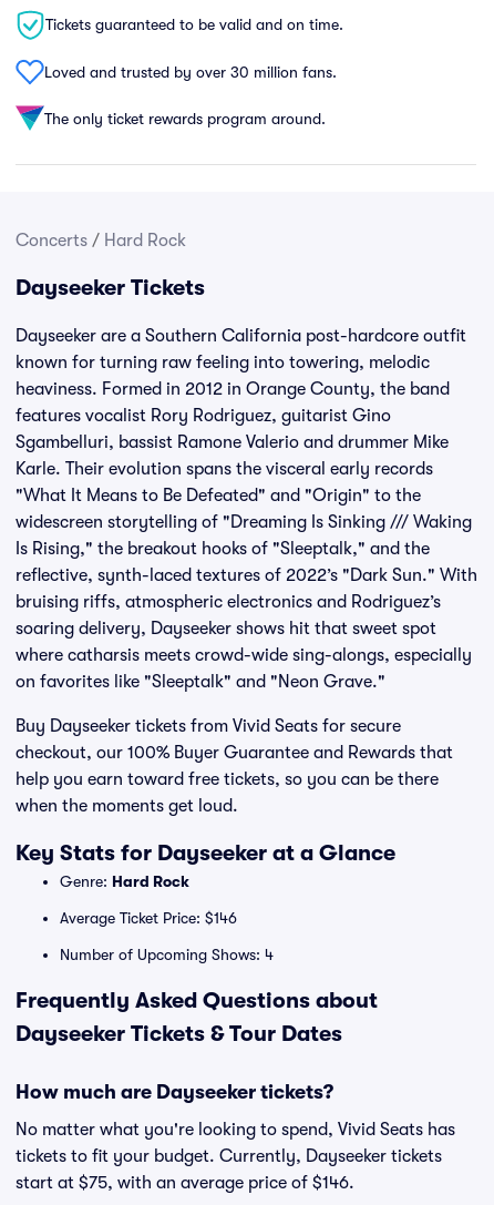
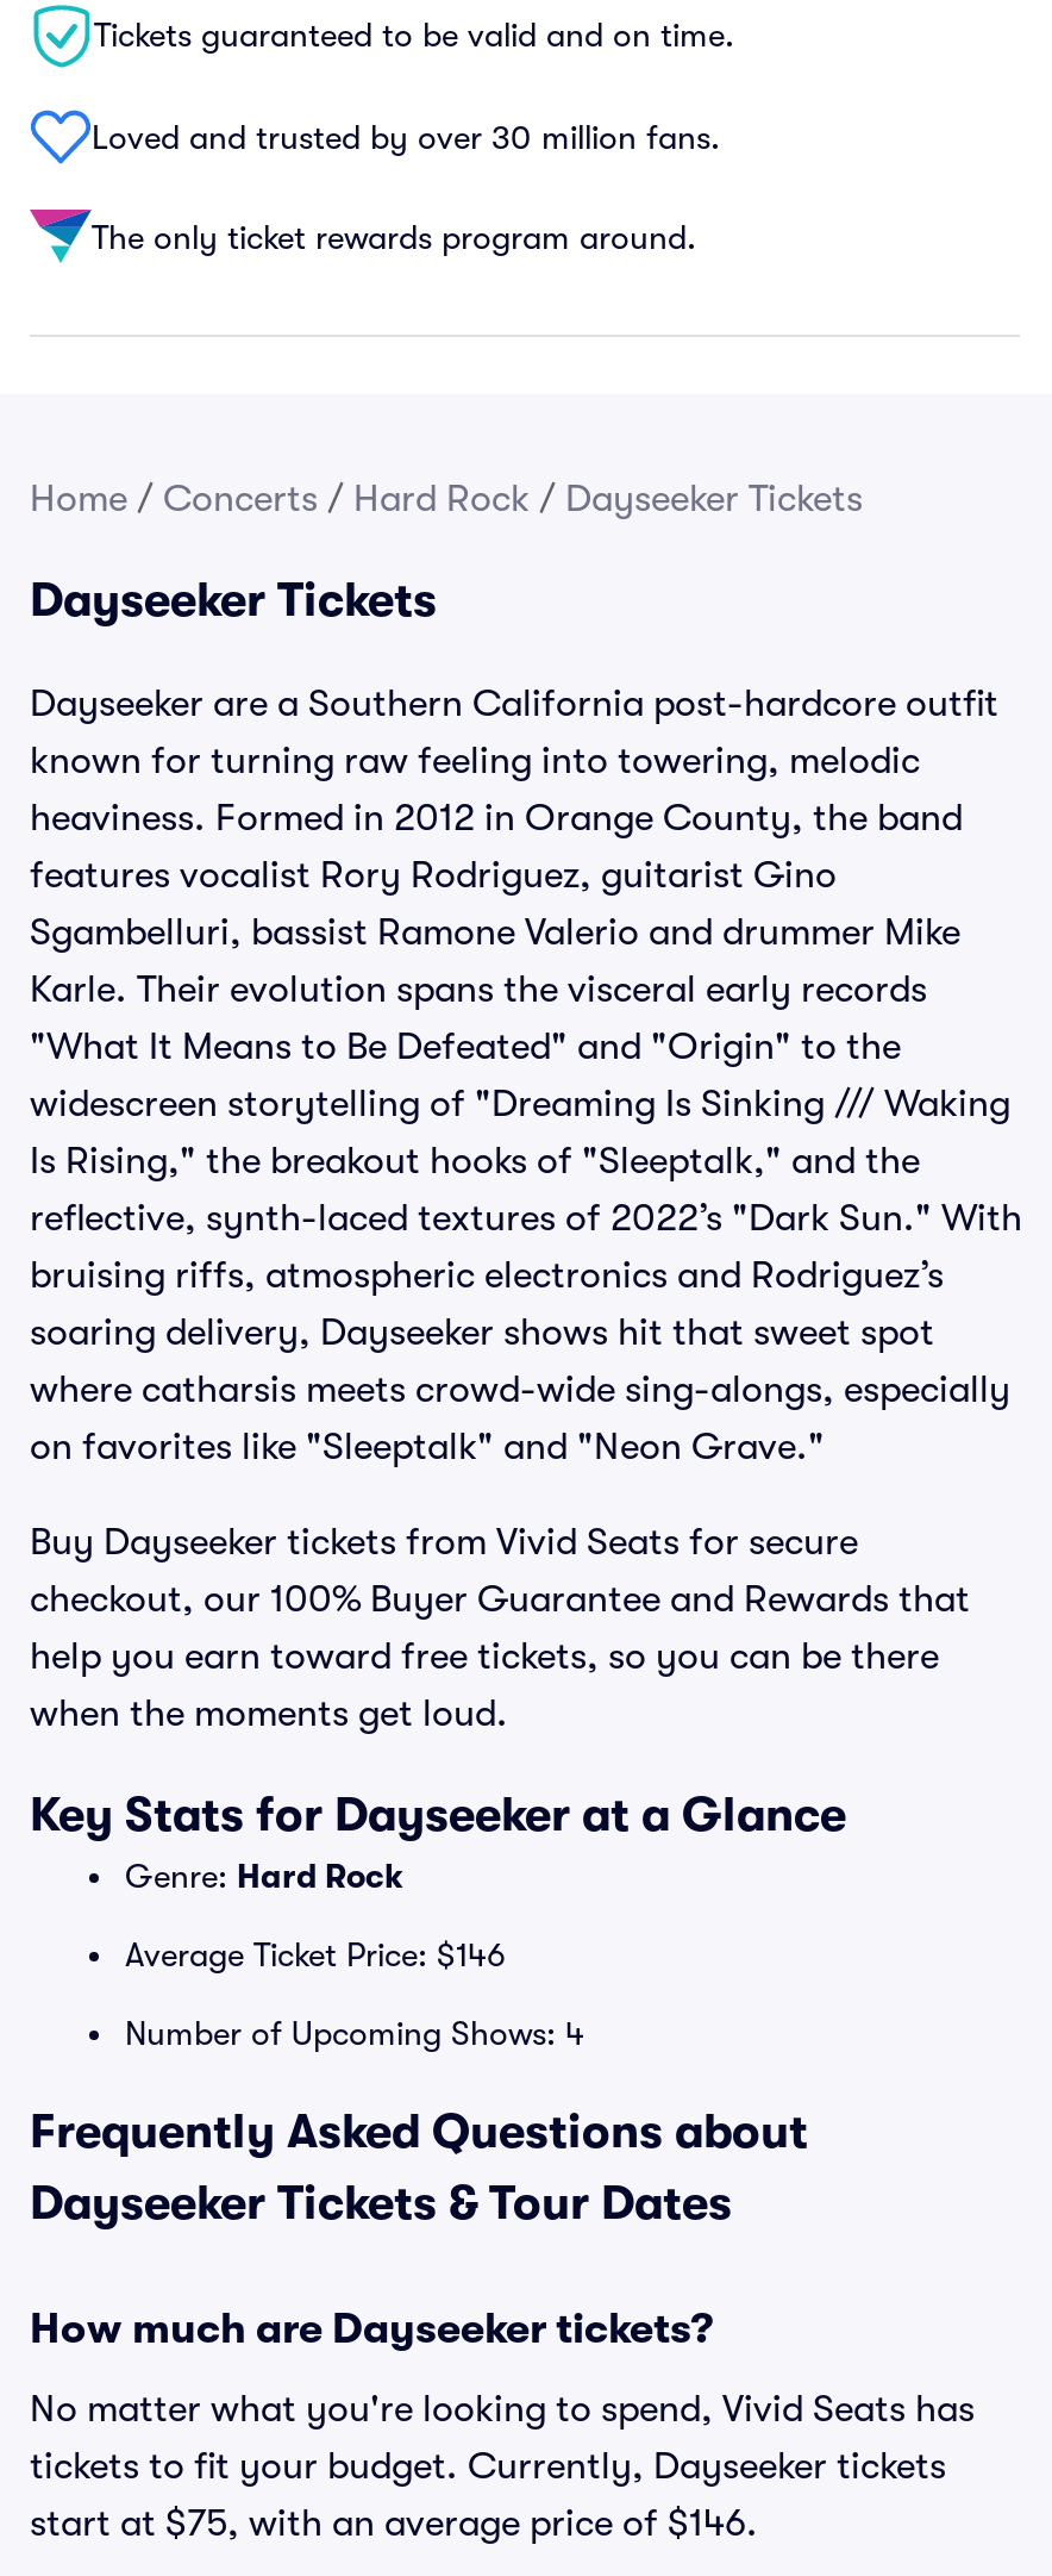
[16,231,186,251] Concerts / Hard Rock -> [30,478,863,520] Home / Concerts / Hard Rock / Dayseeker Tickets

